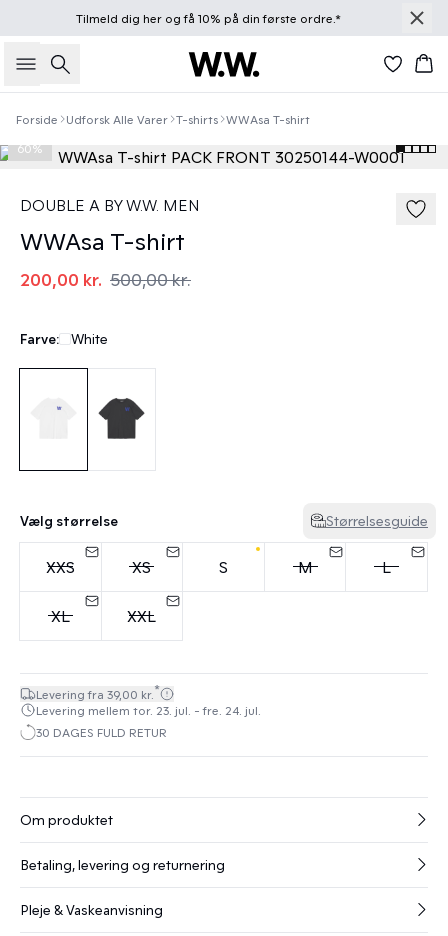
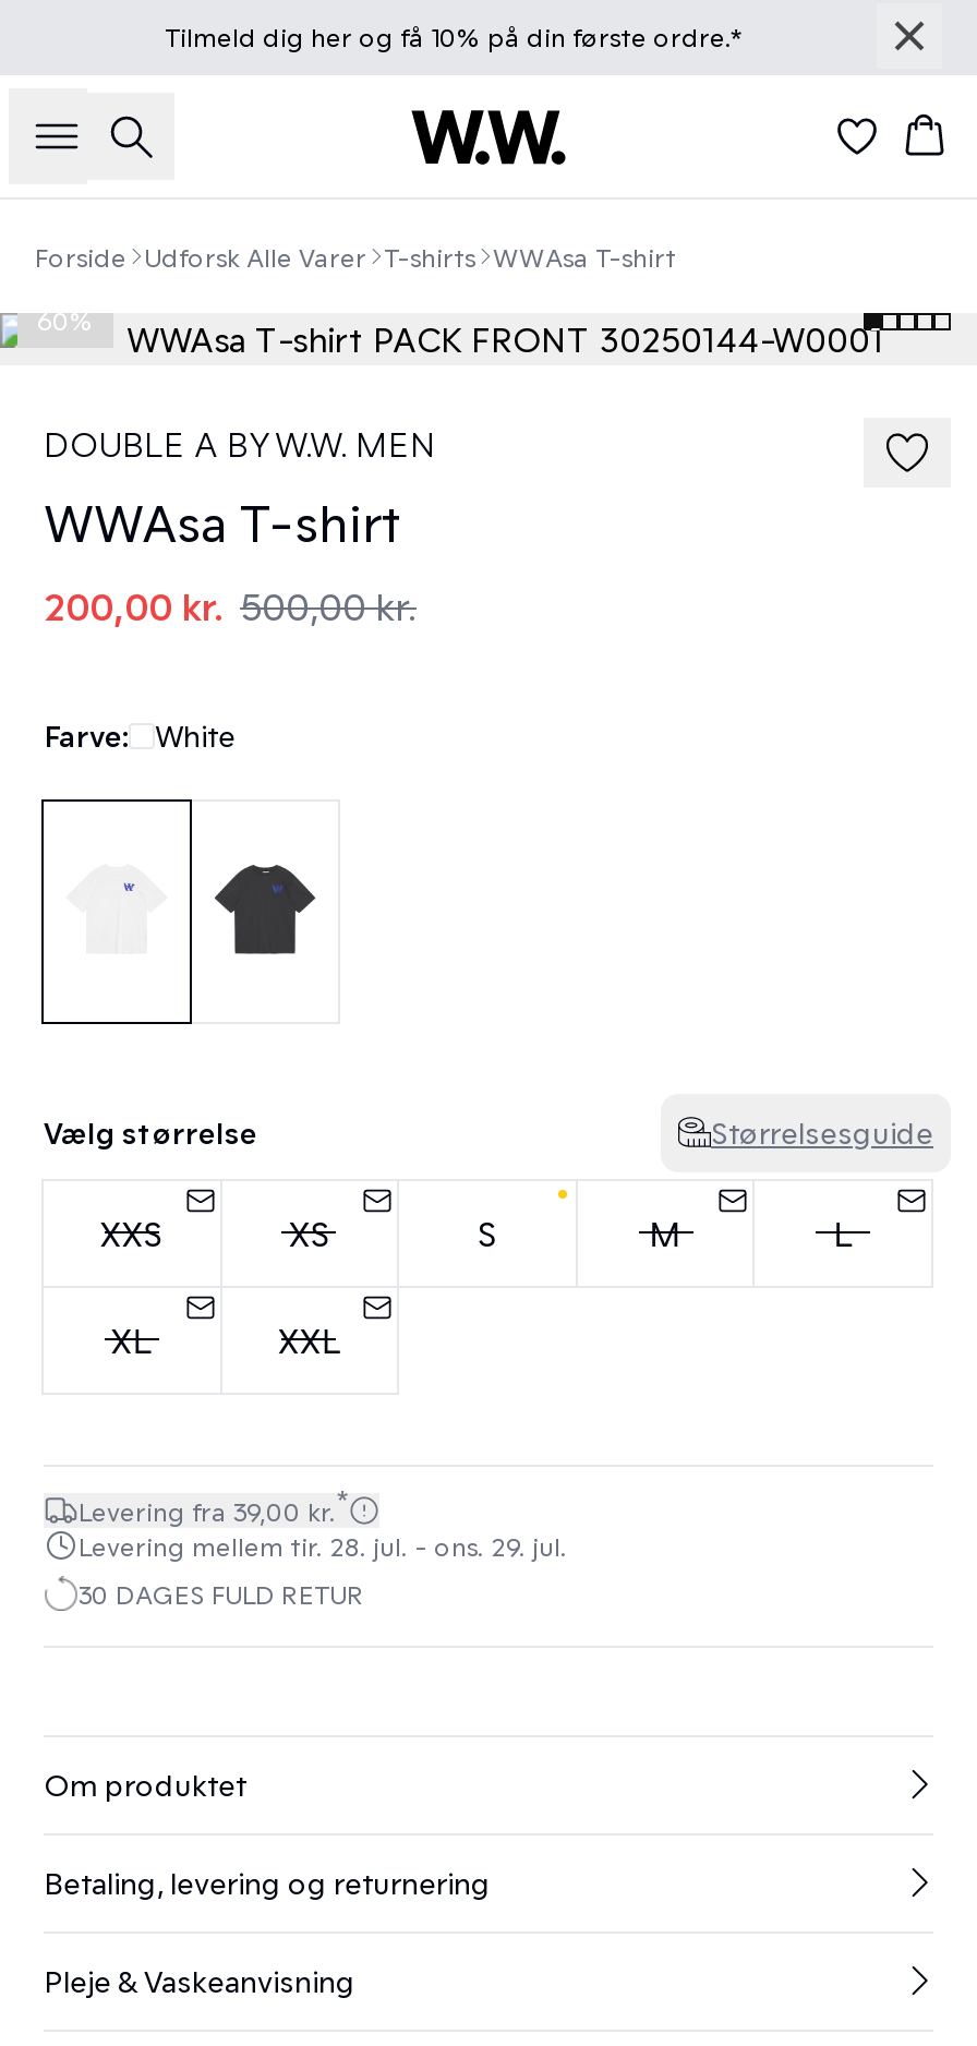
[36,702,261,716] Levering mellem tor. 23. jul. - fre. 24. jul. -> [79,1529,567,1560] Levering mellem tir. 28. jul. - ons. 29. jul.

